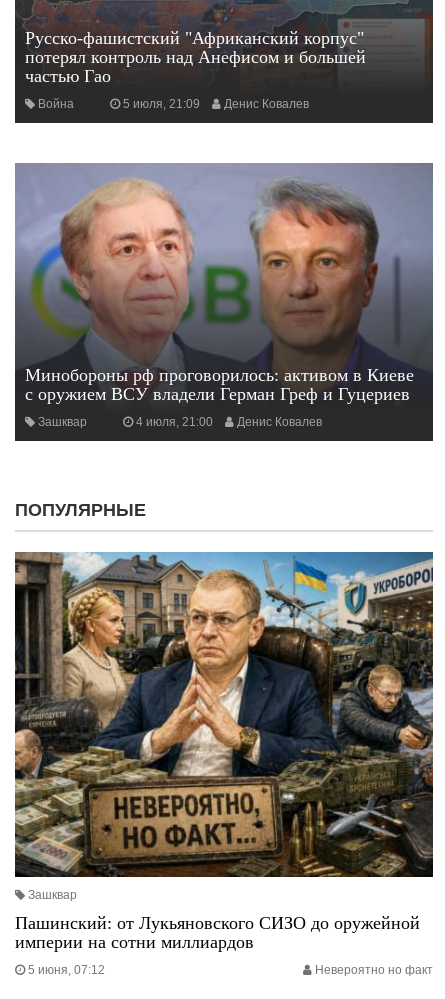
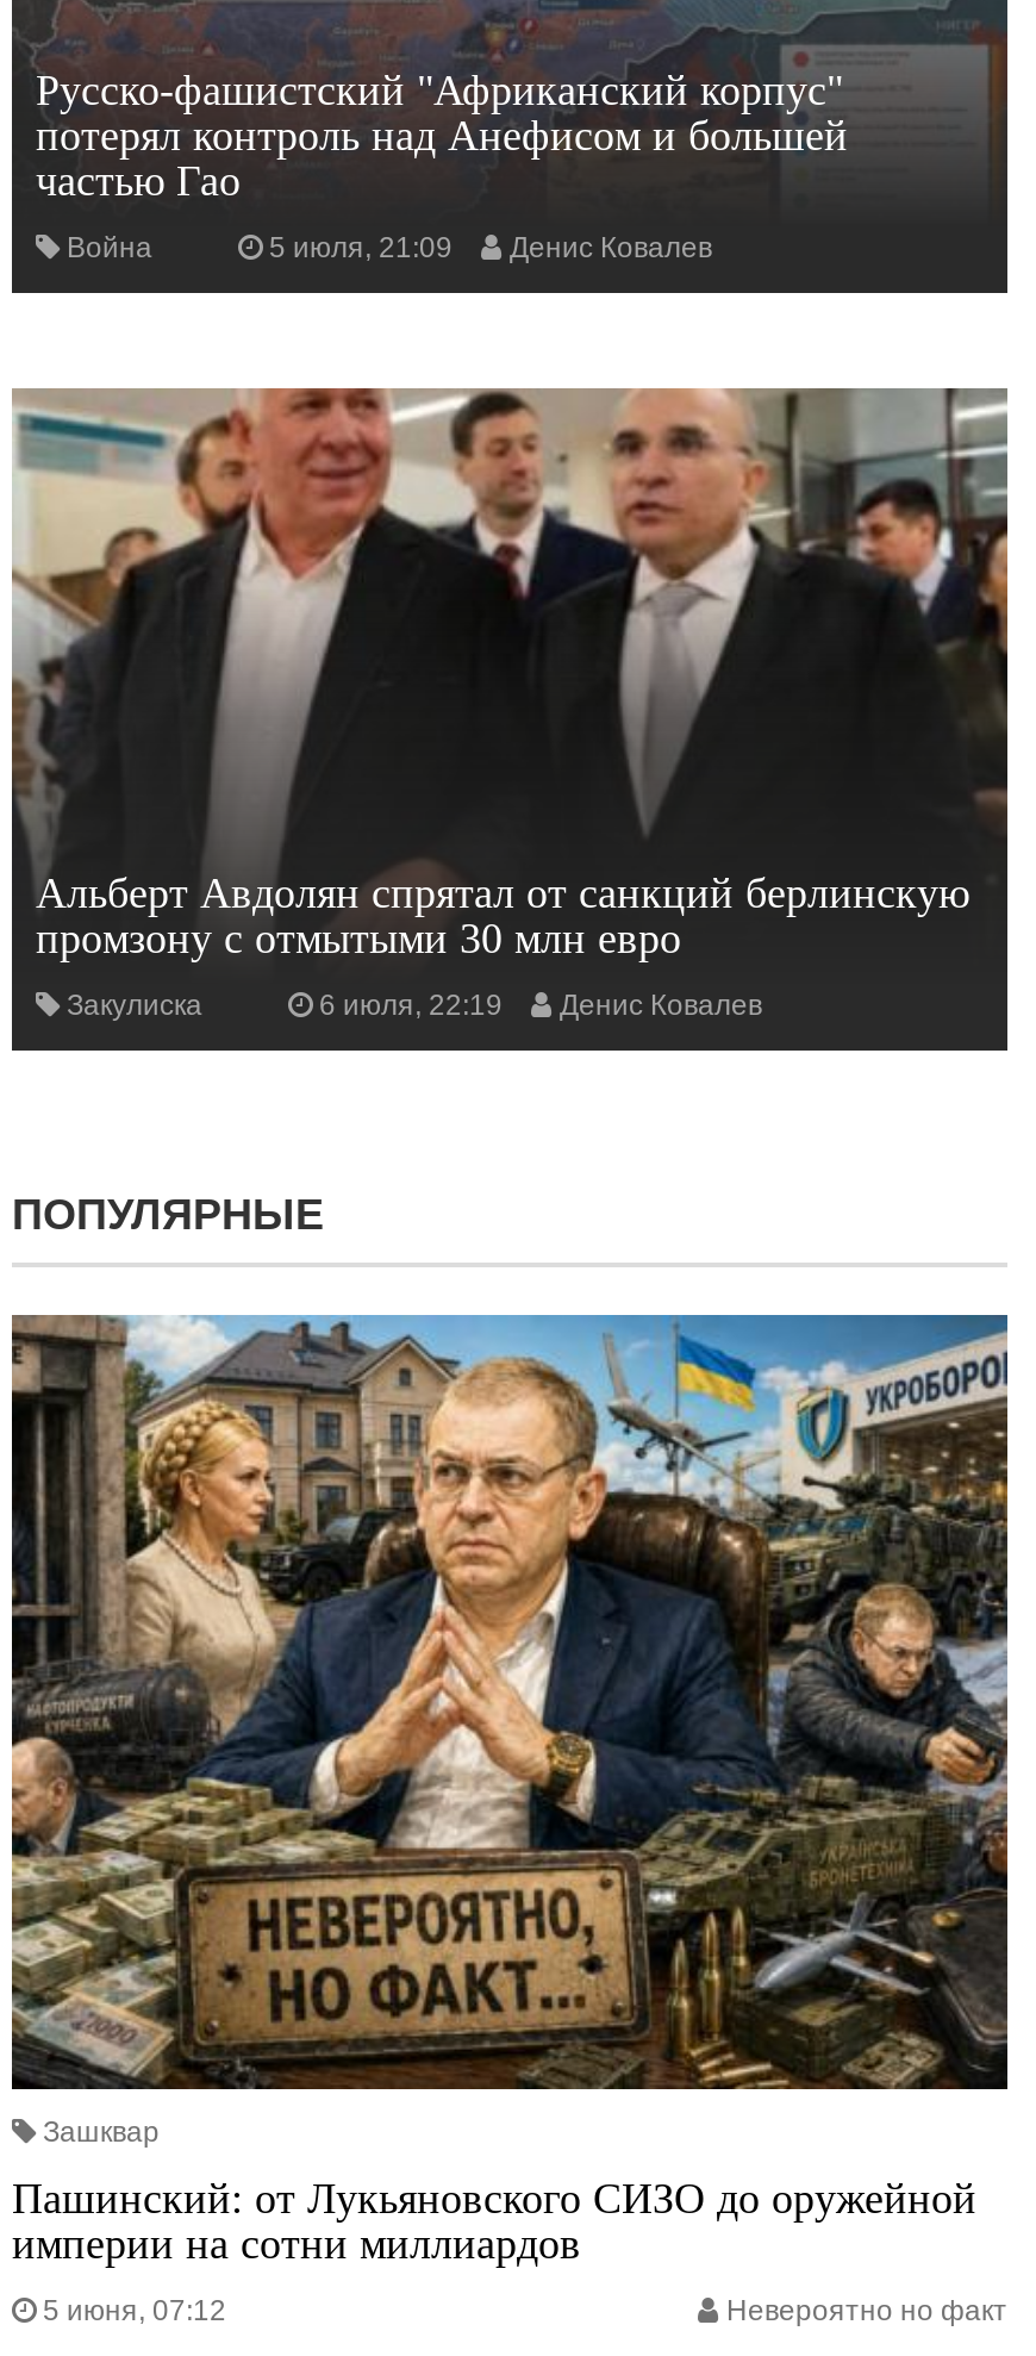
[15,163,434,404] [image] | Минобороны рф проговорилось: активом в Киеве | с оружием ВСУ владели Герман Греф и Гуцериев -> [12,386,1010,963] [image] | Альберт Авдолян спрятал от санкций берлинскую | промзону с отмытыми 30 млн евро
[38,415,213,429] Зашквар | 4 июля, 21:00 -> [67,989,503,1023] Закулиска | 6 июля, 22:19

